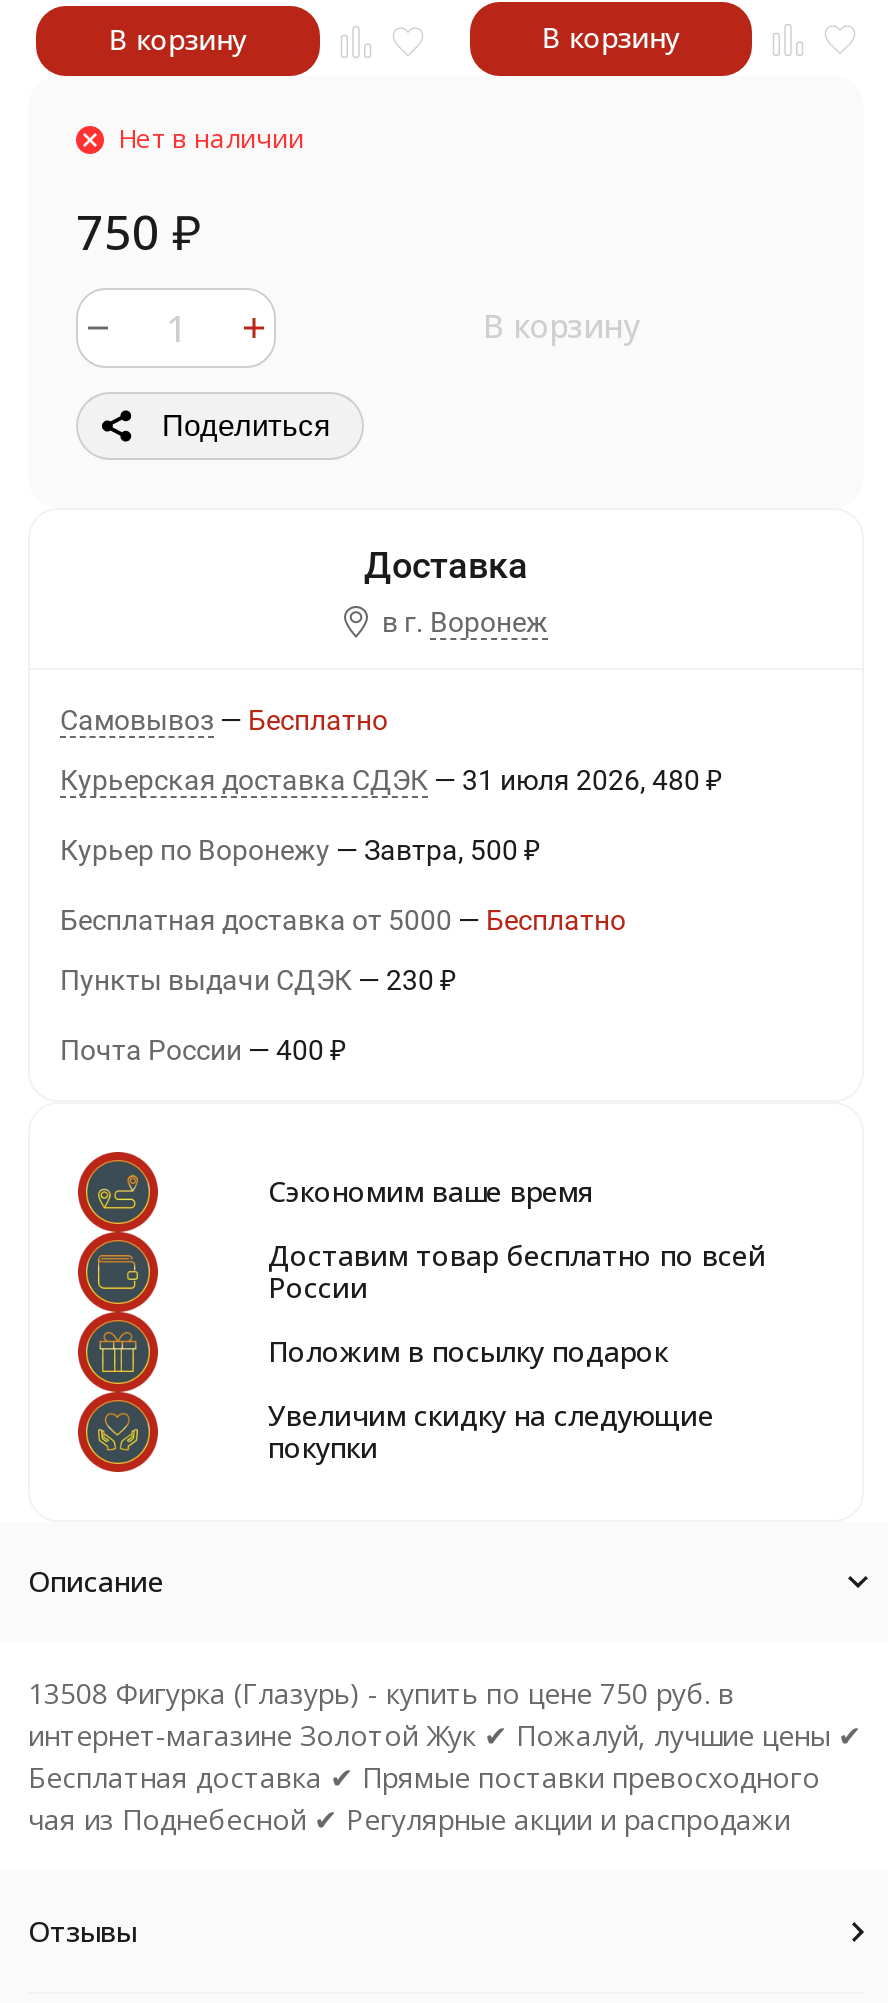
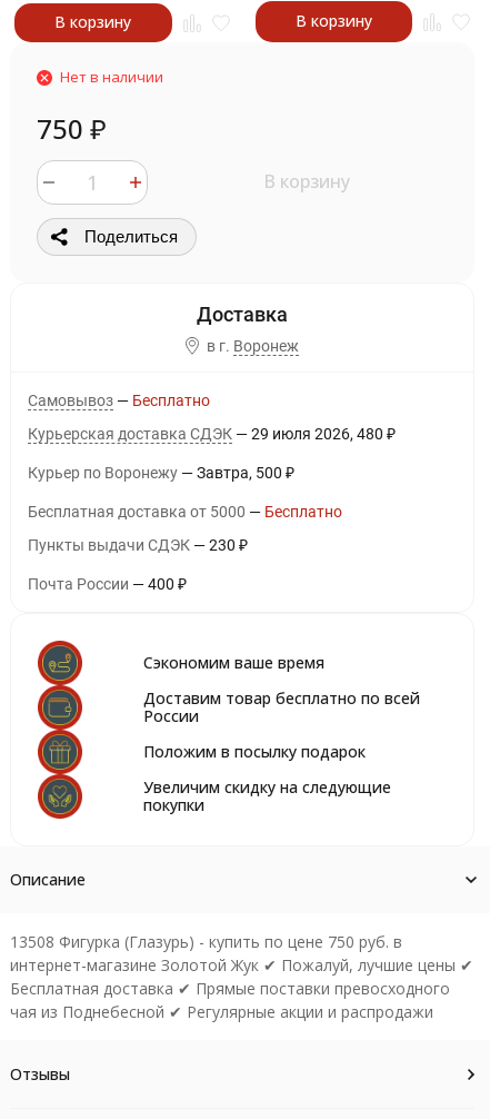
[60,765,722,797] Курьерская доставка СДЭК 31 июля 2026 480 ₽ -> [28,425,396,443] Курьерская доставка СДЭК 29 июля 2026 480 ₽

